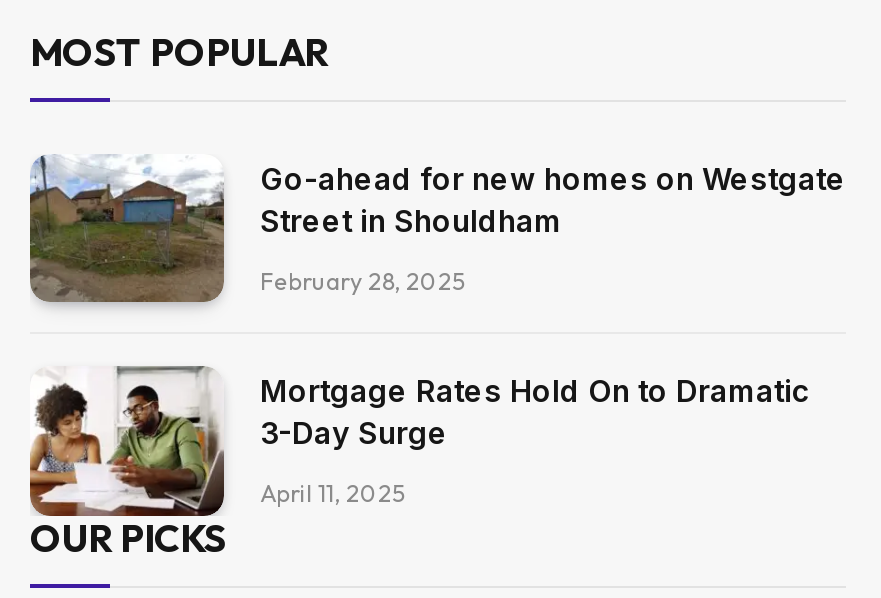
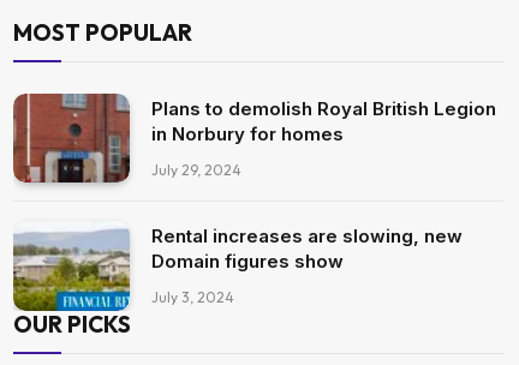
[28,154,846,304] [image] | Go-ahead for new homes on Westgate | Street in Shouldham -> [12,92,496,182] [image] | Plans to demolish Royal British Legion | in Norbury for homes
[260,266,464,296] February 28, 2025 -> [151,161,241,179] July 29, 2024
[28,364,810,510] [image] | Mortgage Rates Hold On to Dramatic | 3-Day Surge -> [12,221,463,307] [image] | Rental increases are slowing, new | Domain figures show
[260,479,404,509] April 11, 2025 -> [151,289,234,307] July 3, 2024

